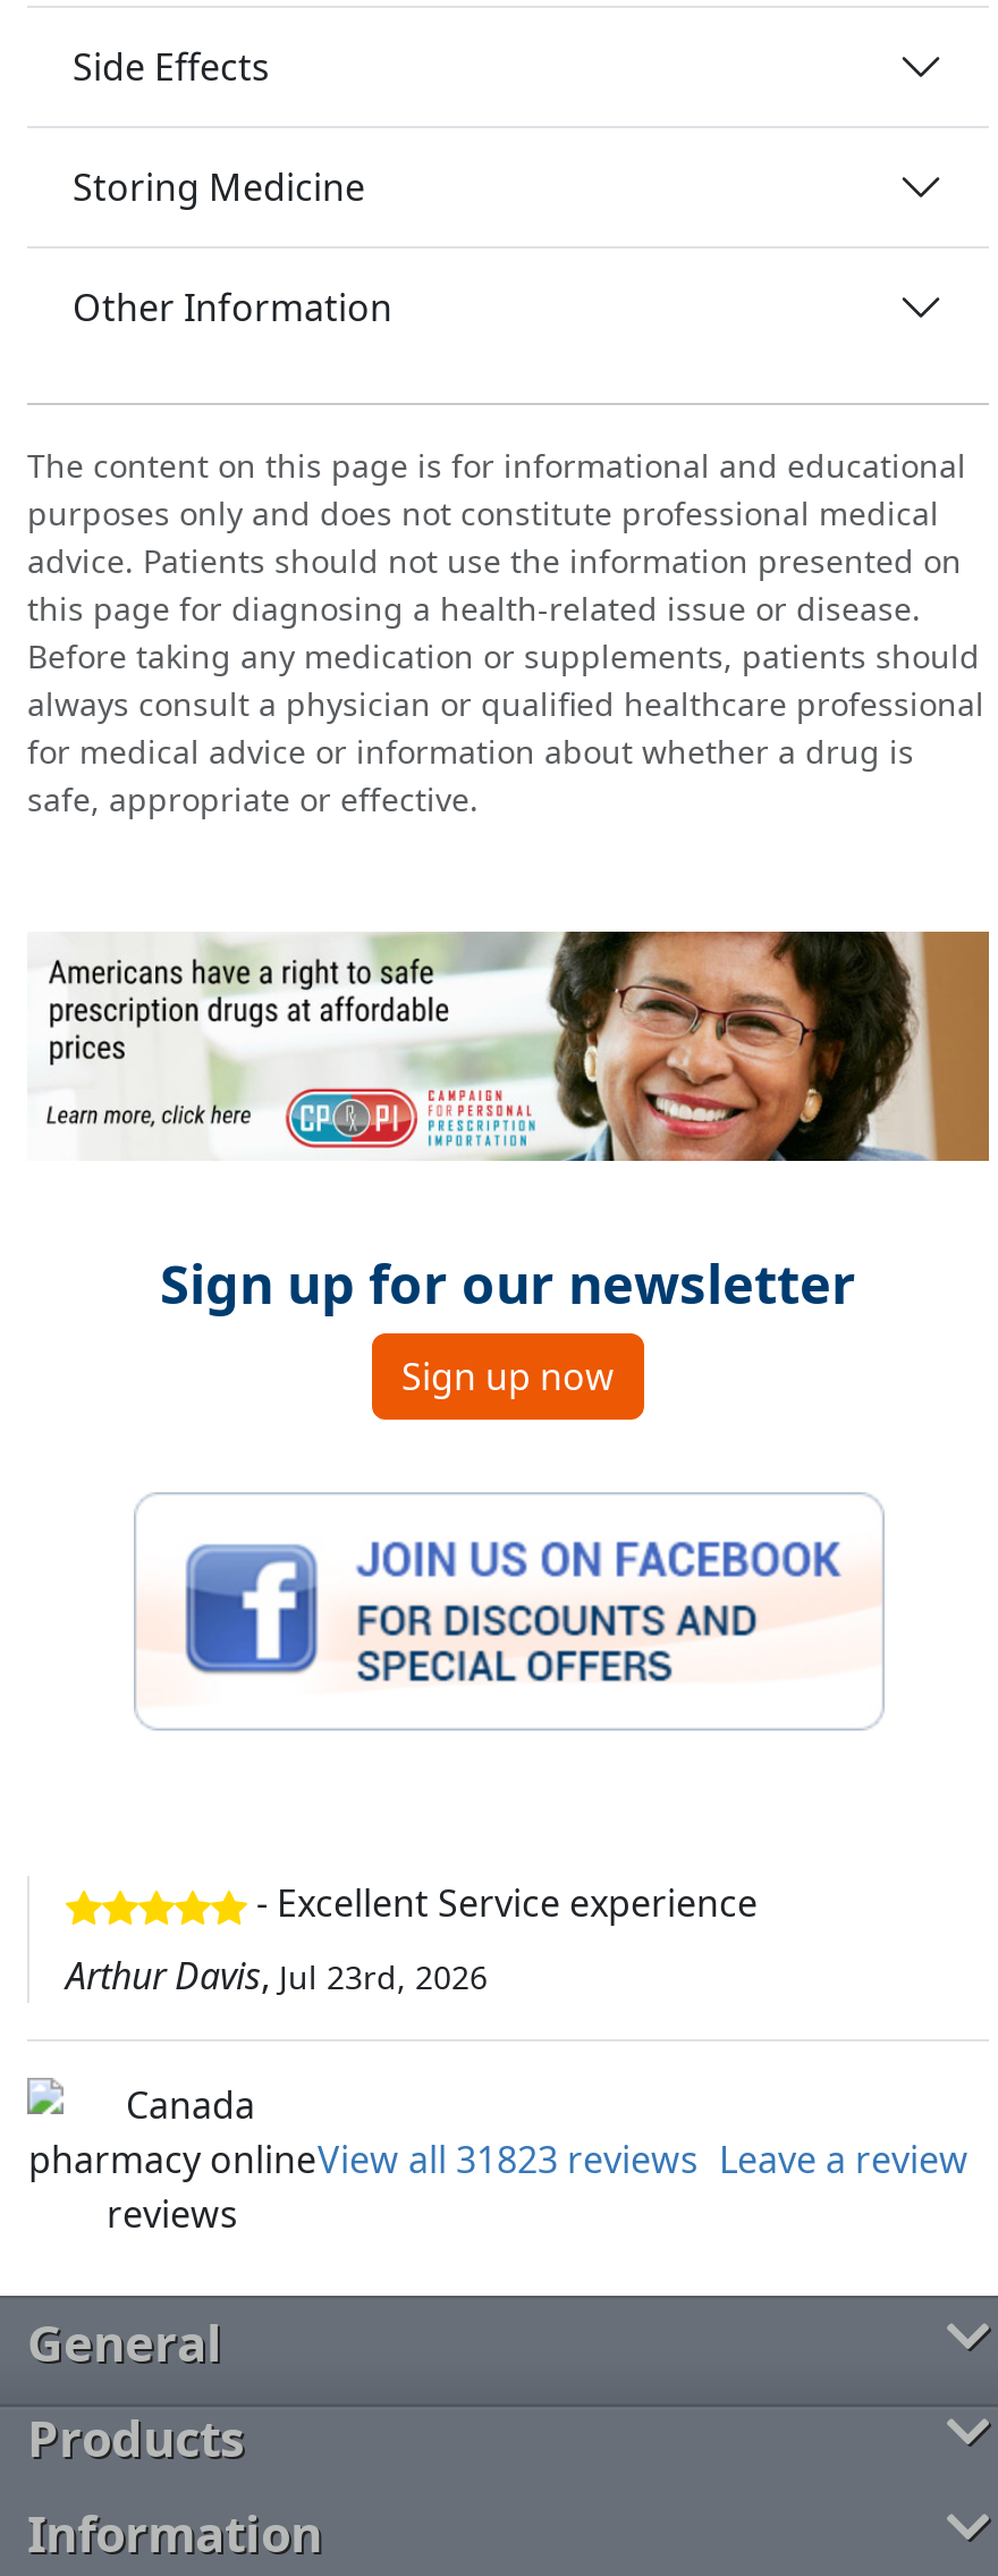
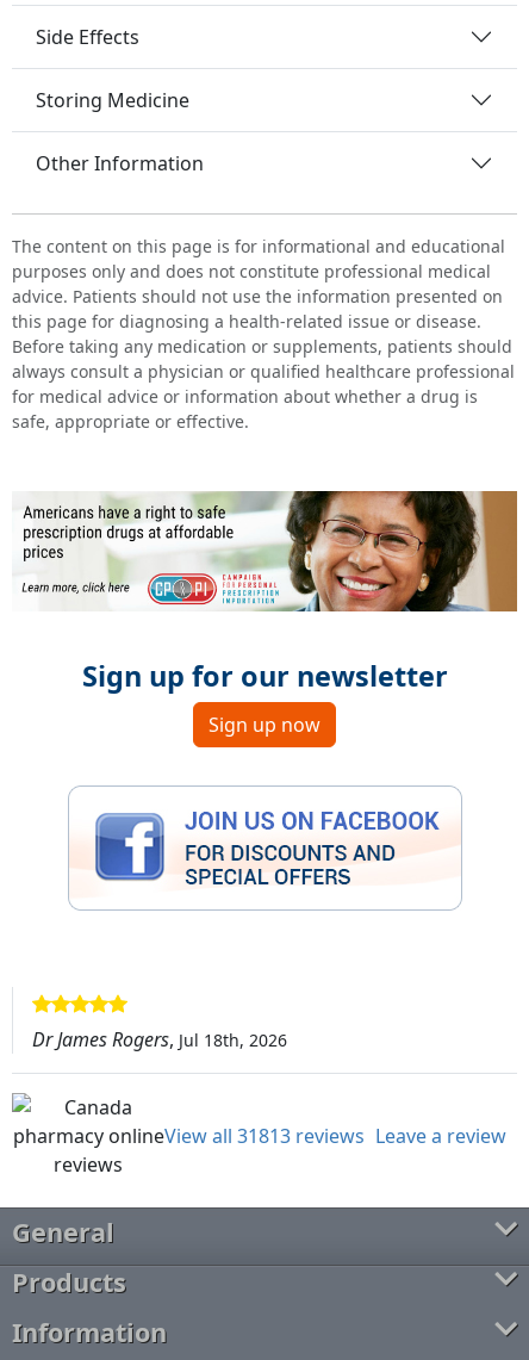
[66,1879,758,2001] - Excellent Service experience | Arthur Davis, Jul 23rd, 2026 -> [32,1026,287,1053] Dr James Rogers, Jul 18th, 2026
[318,2135,969,2185] View all 31823 reviews Leave a review -> [164,1123,506,1149] View all 31813 reviews Leave a review

